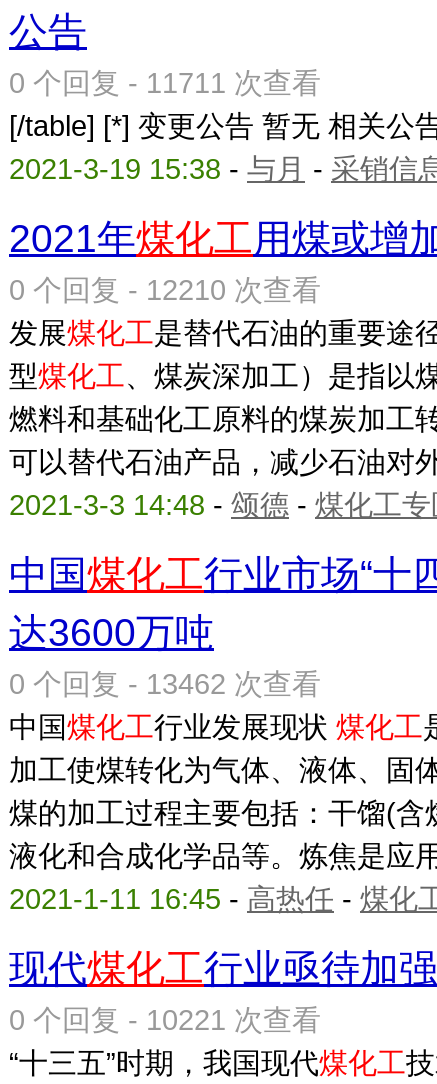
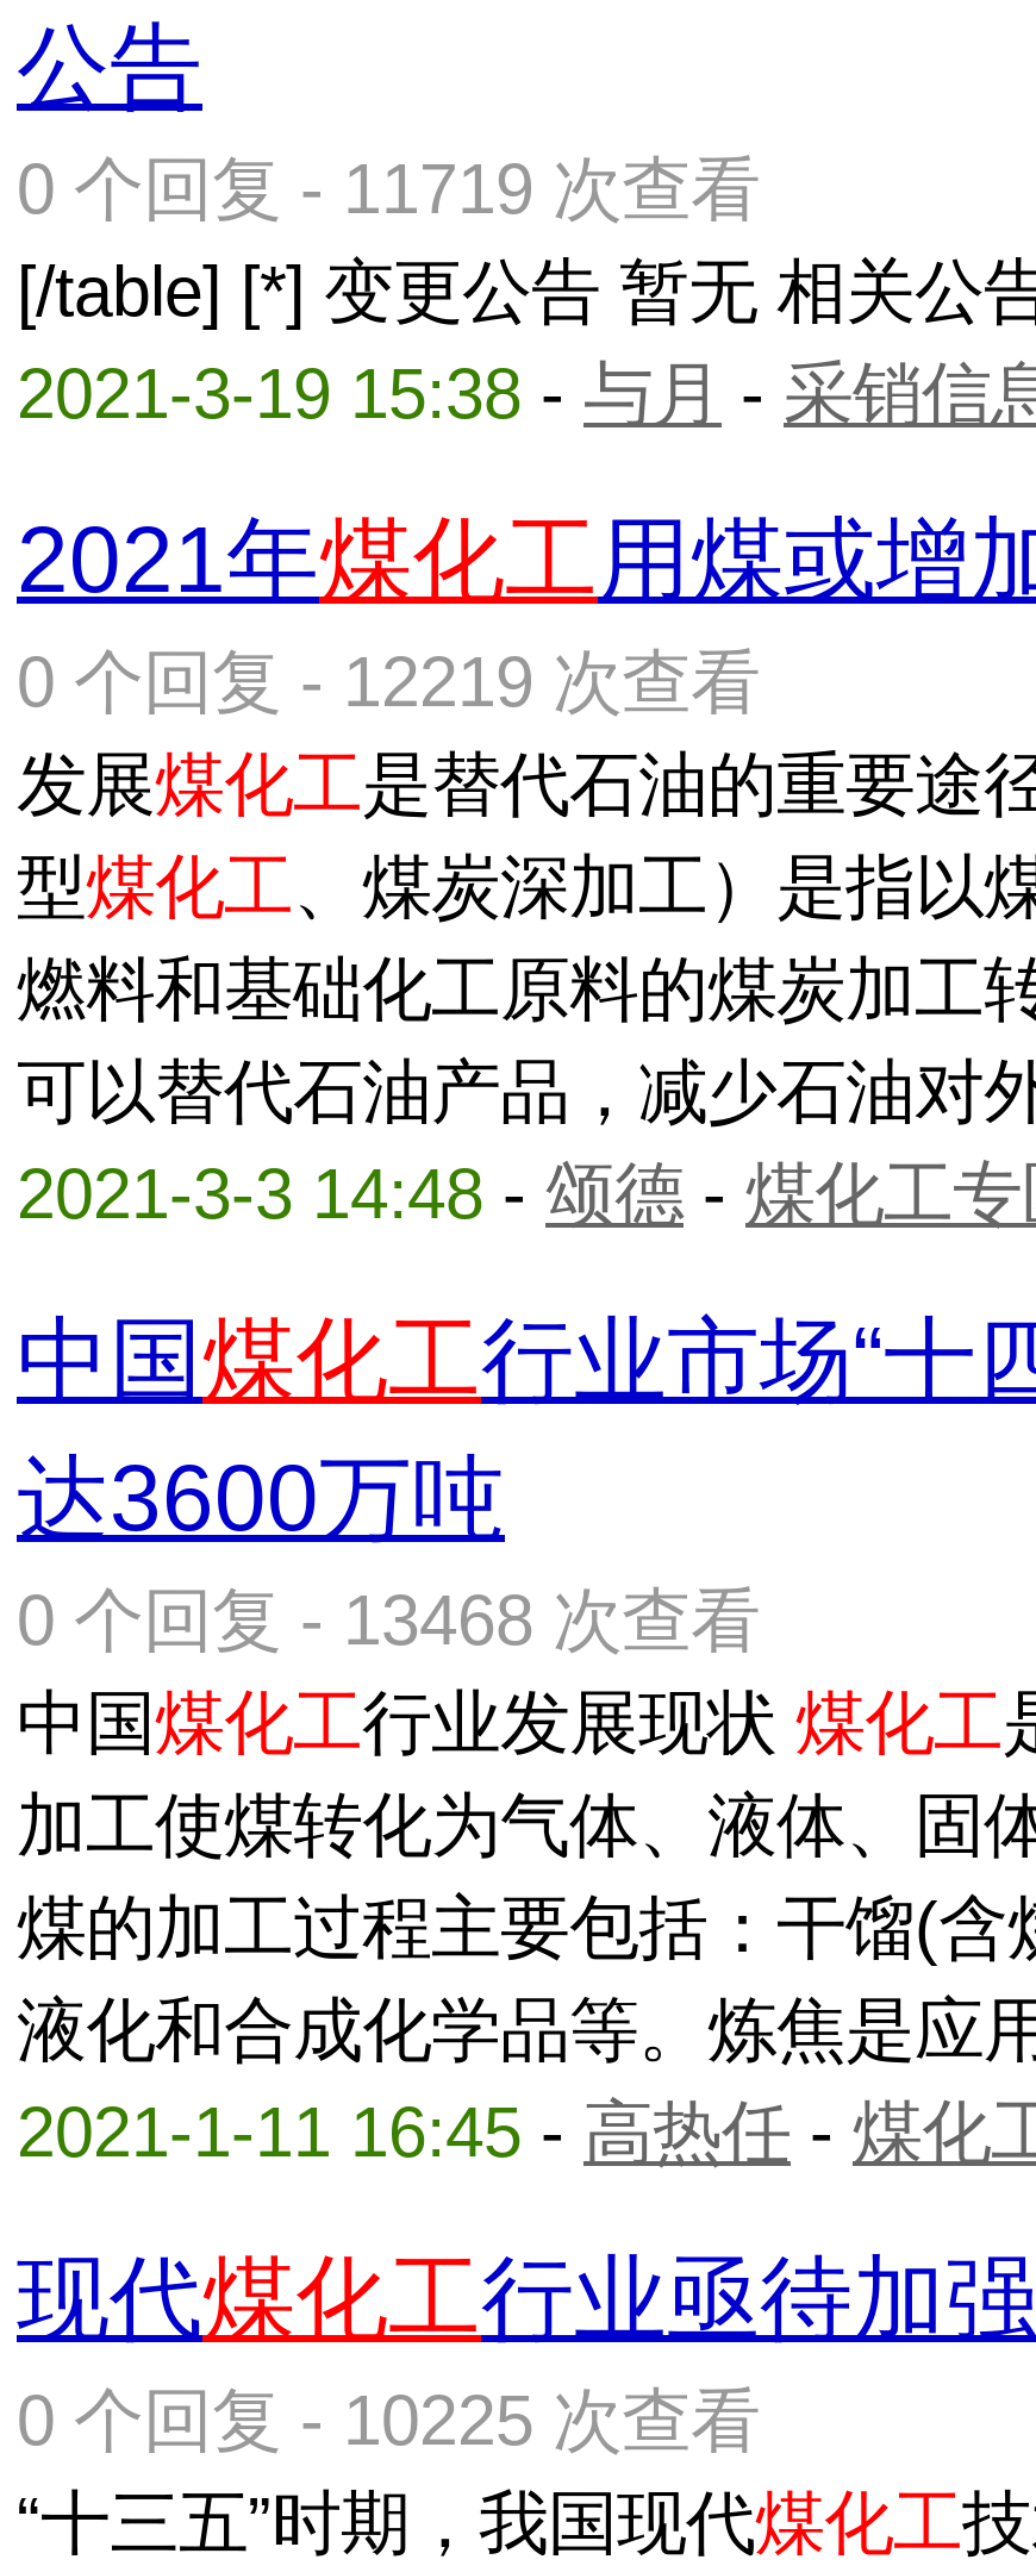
[9,66,321,99] 0 个回复 - 11711 次查看 -> [17,149,760,227] 0 个回复 - 11719 次查看
[9,273,321,306] 0 个回复 - 12210 次查看 -> [17,642,760,720] 0 个回复 - 12219 次查看
[9,667,321,700] 0 个回复 - 13462 次查看 -> [17,1580,760,1659] 0 个回复 - 13468 次查看
[9,1003,321,1036] 0 个回复 - 10221 次查看 -> [17,2380,760,2459] 0 个回复 - 10225 次查看

